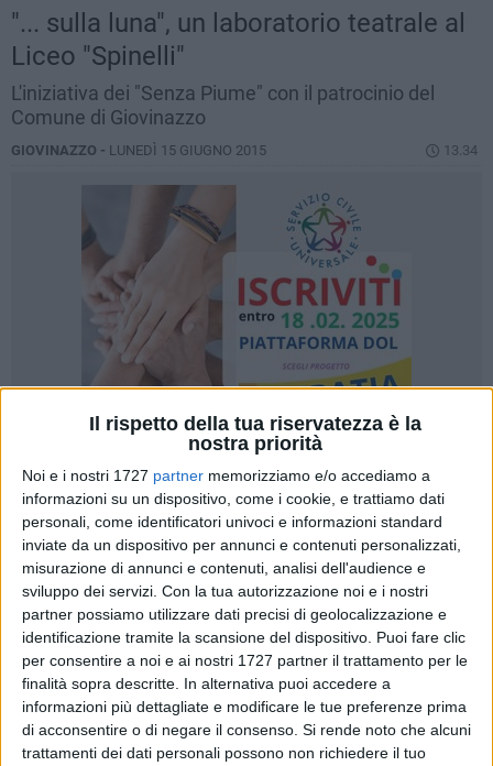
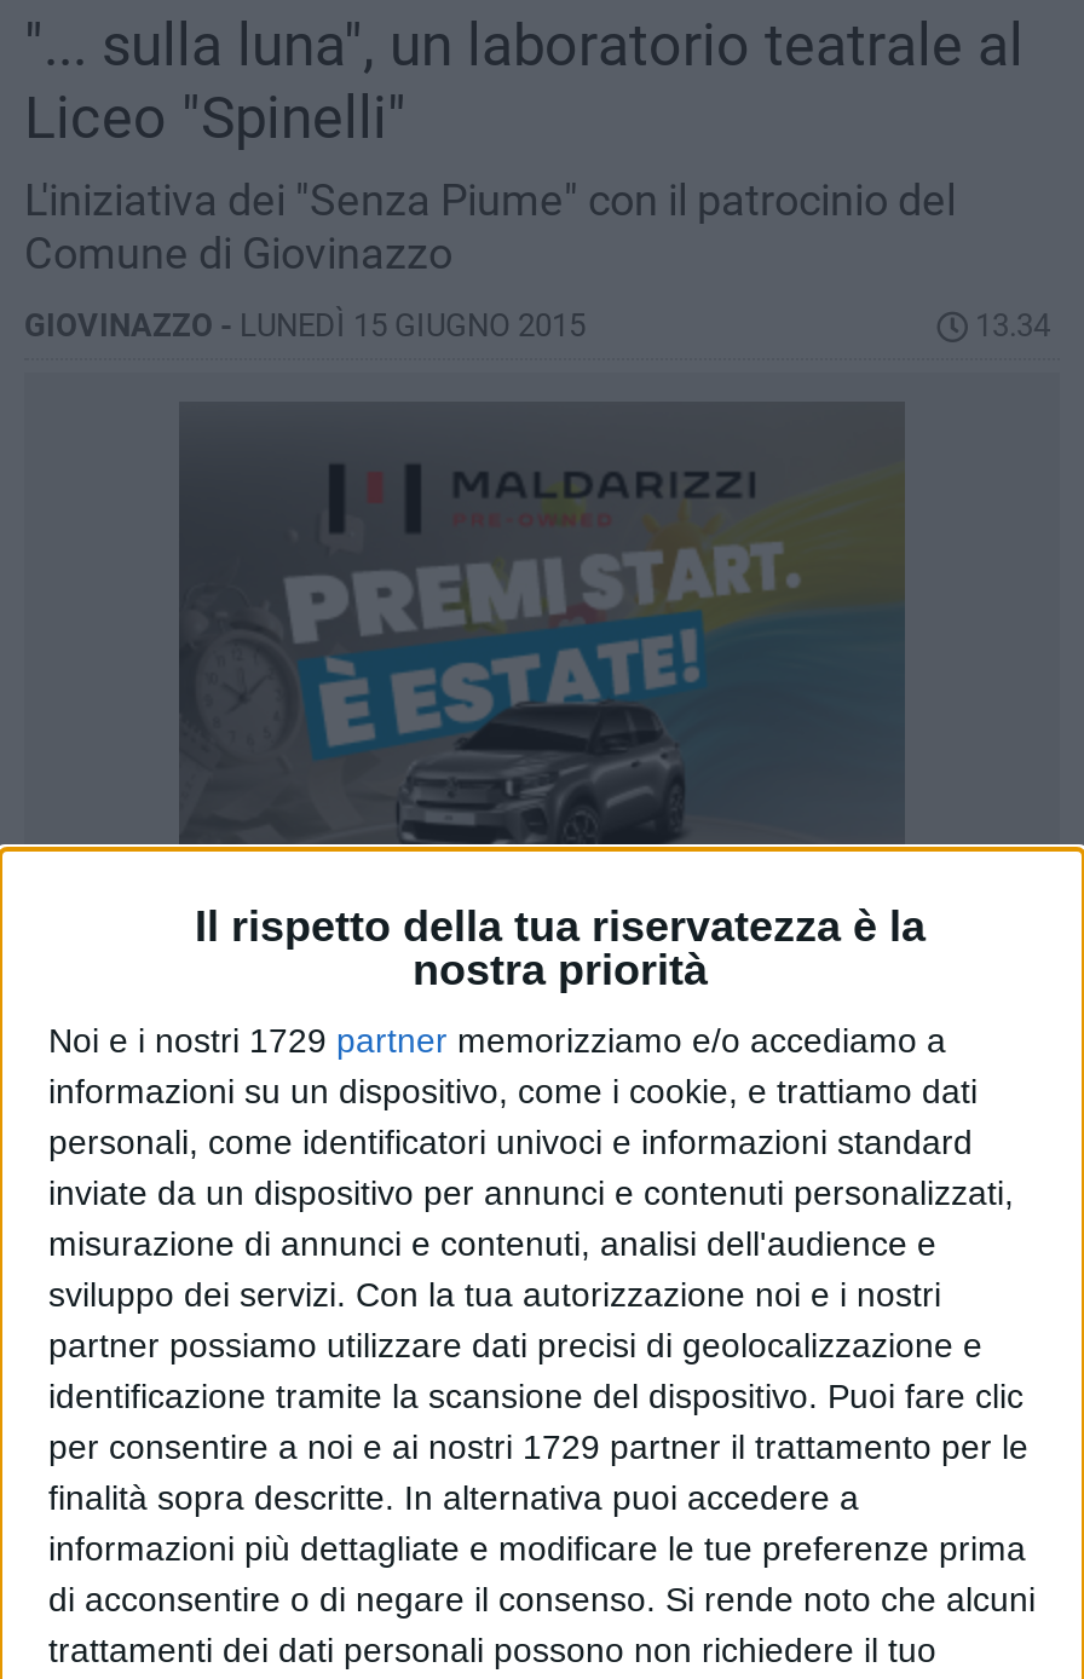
[83,200,410,386] [image] -> [179,448,905,844] [image]
[22,466,430,484] Noi e i nostri 1727 partner memorizziamo e/o accediamo a -> [48,1020,946,1059] Noi e i nostri 1729 partner memorizziamo e/o accediamo a
[22,651,468,669] per consentire a noi e ai nostri 1727 partner il trattamento per le -> [48,1426,1028,1465] per consentire a noi e ai nostri 1729 partner il trattamento per le

